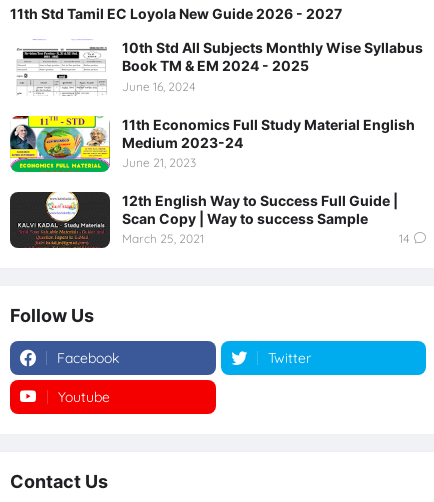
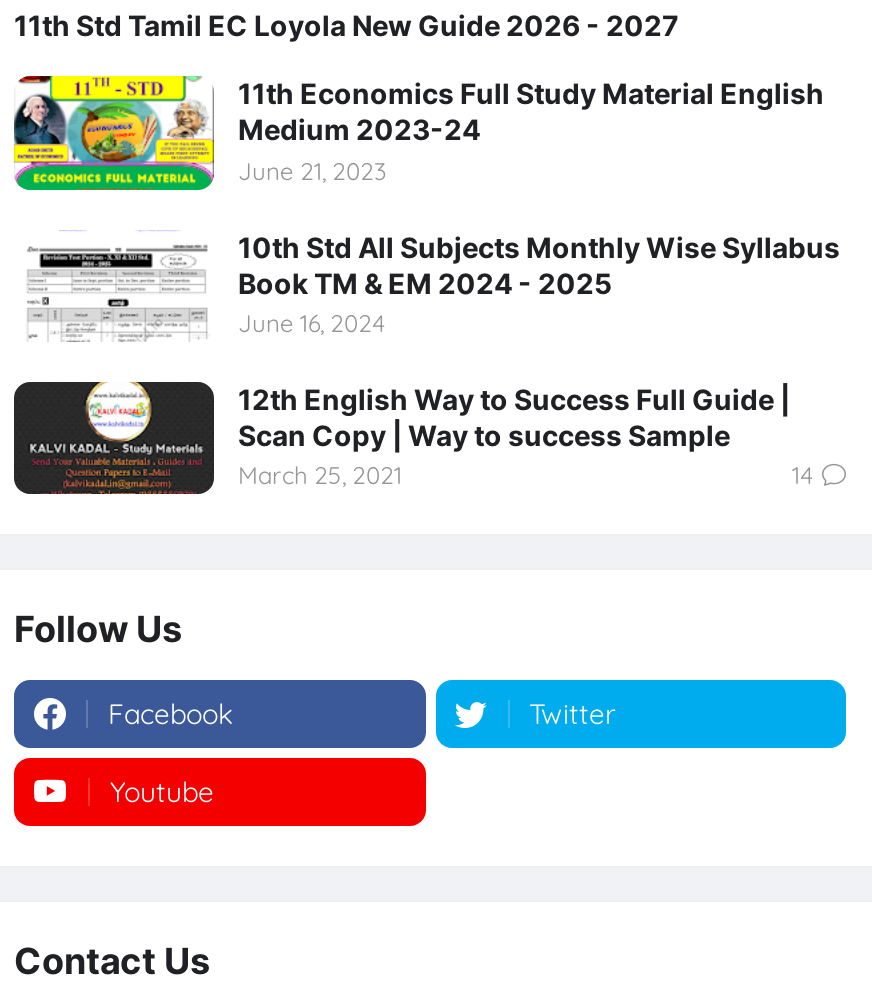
moved [122,39,423,94] -> [238,229,840,338]: 10th Std All Subjects Monthly Wise Syllabus | Book TM & EM 2024 - 2025 | June 16, 2024
moved [9,115,415,173] -> [12,74,824,192]: [image] | 11th Economics Full Study Material English | Medium 2023-24 | June 21, 2023

